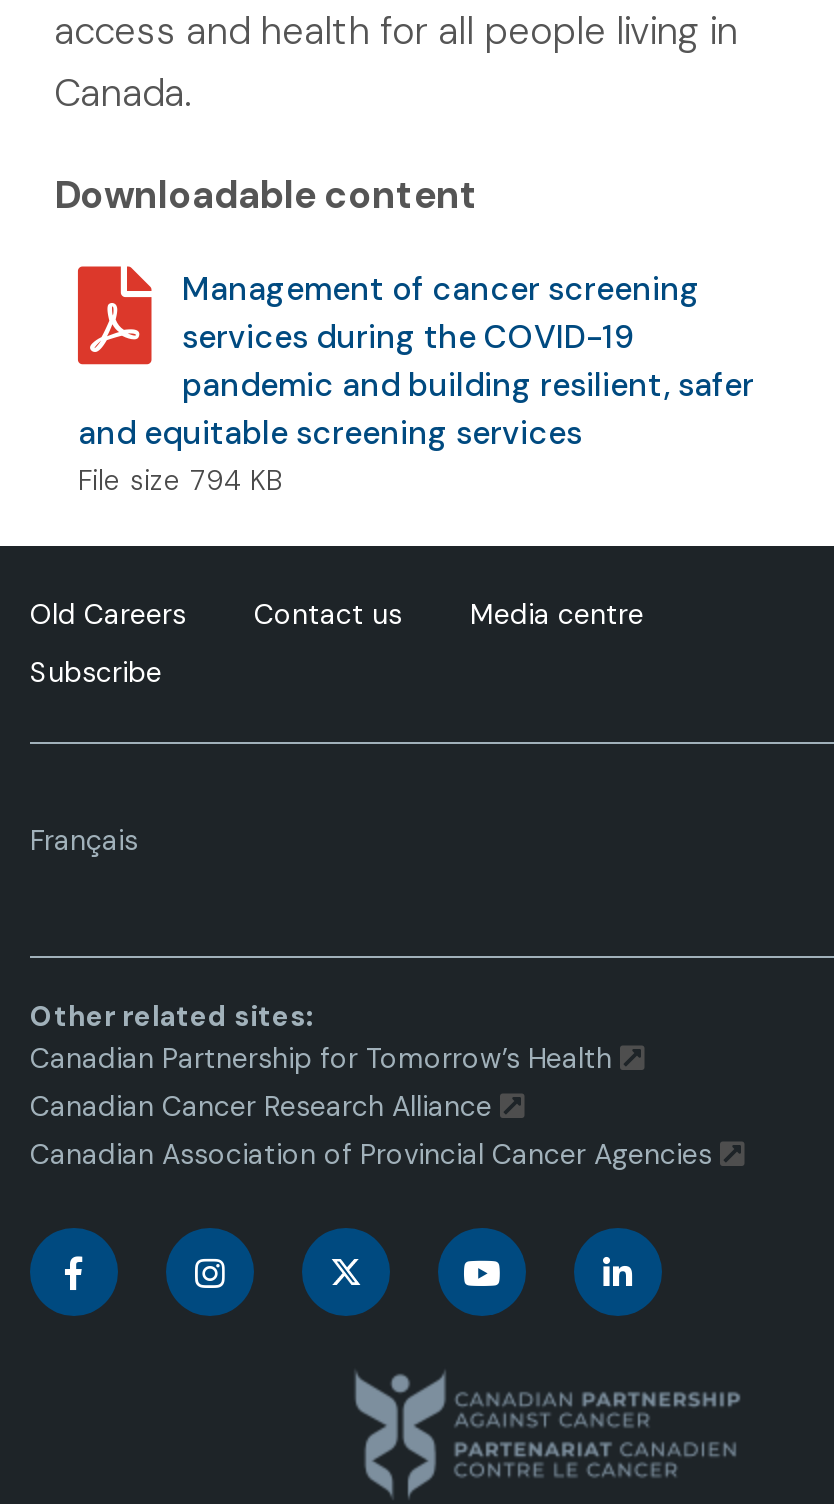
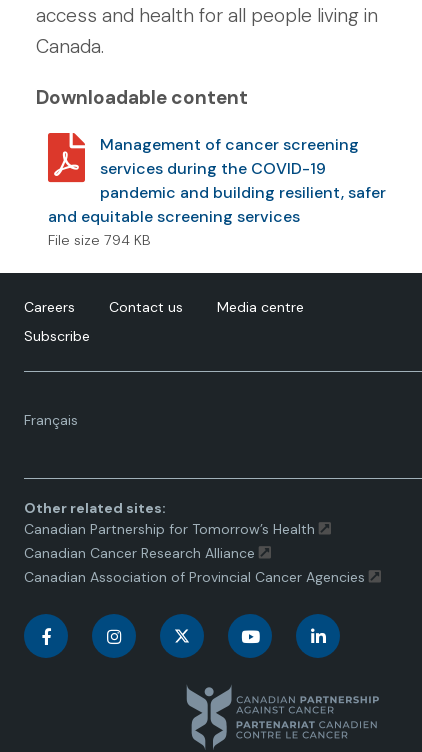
[30,597,186,633] Old Careers -> [24,298,75,316] Careers

